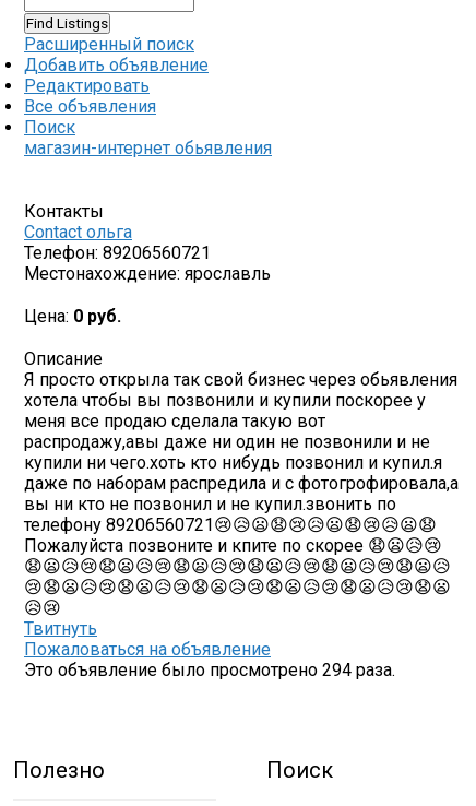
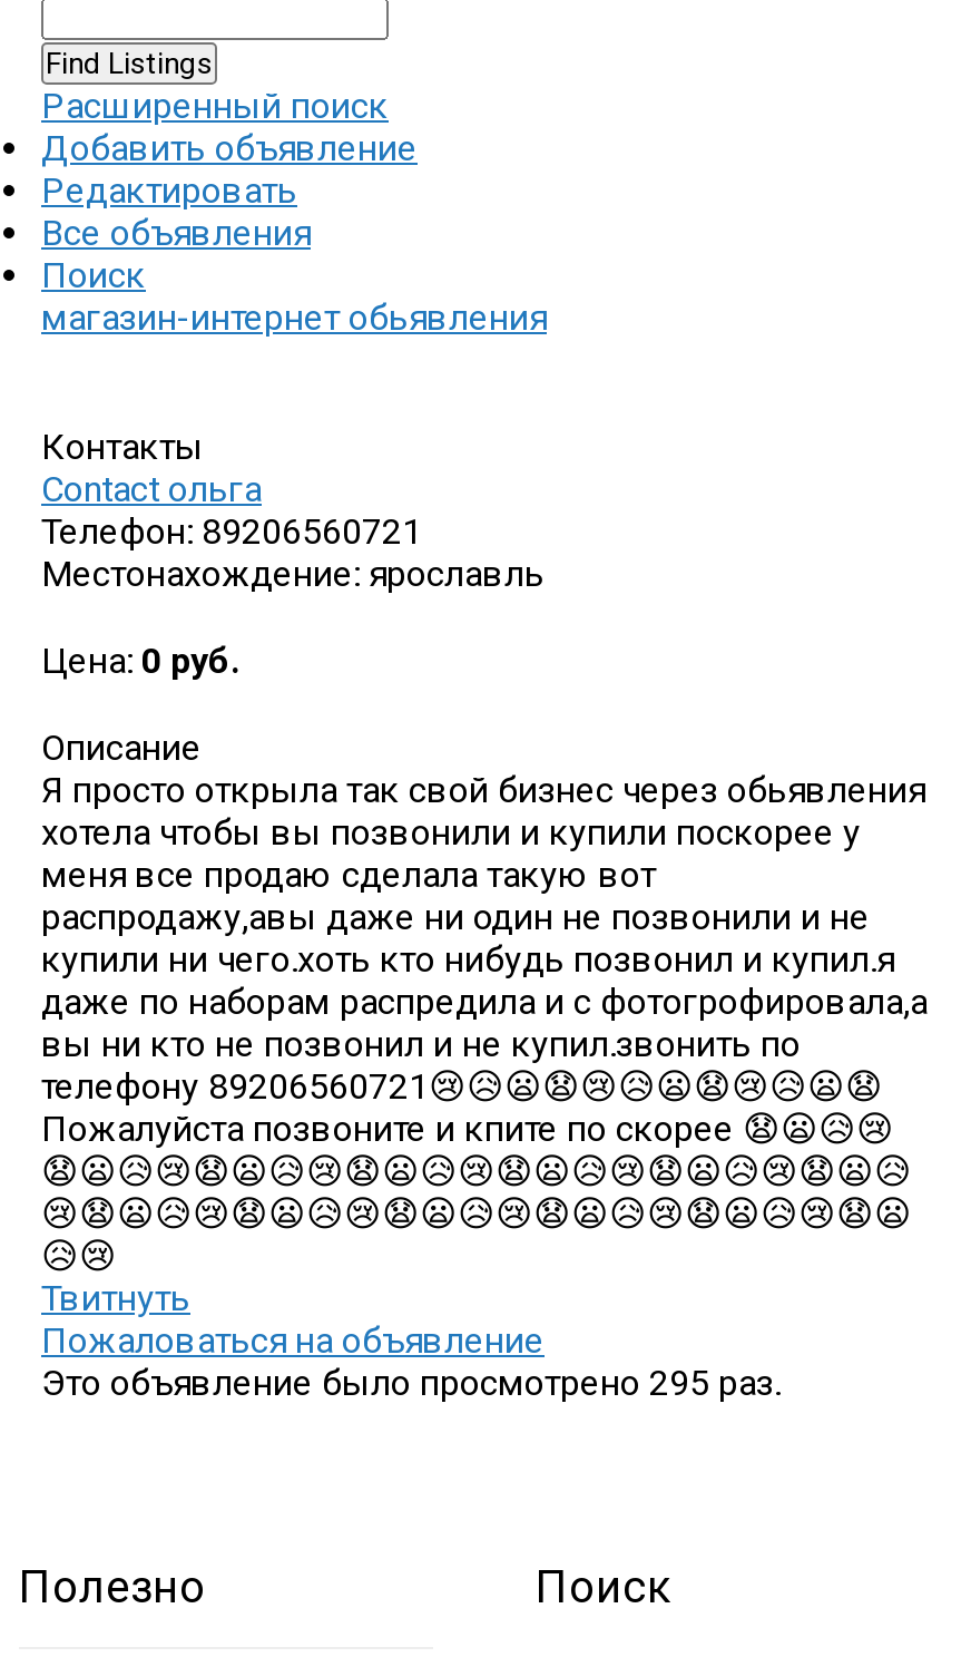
[24,660,395,680] Это объявление было просмотрено 294 раза. -> [41,1362,781,1404] Это объявление было просмотрено 295 раз.

